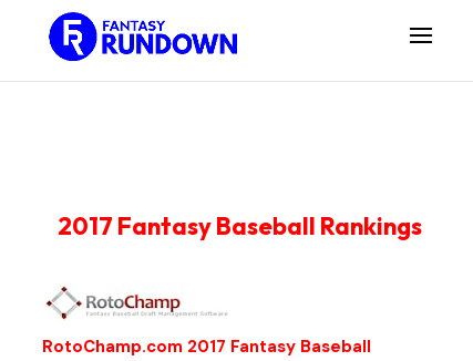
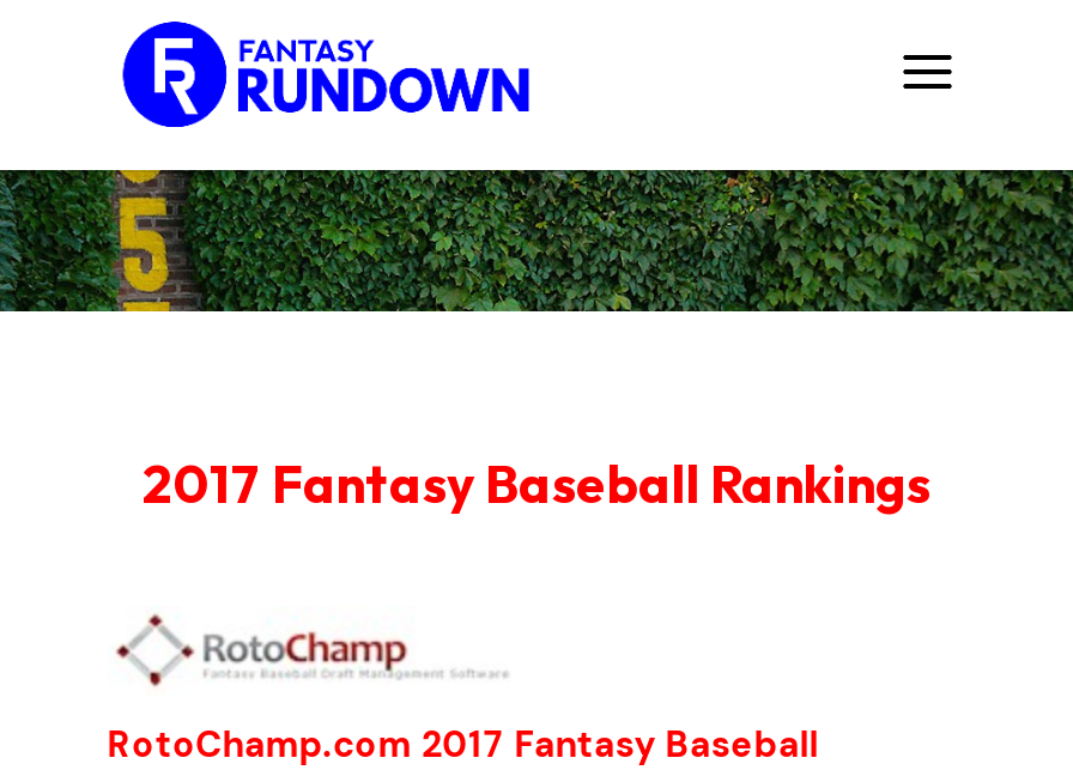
none -> [7,168,1066,314] [image]

